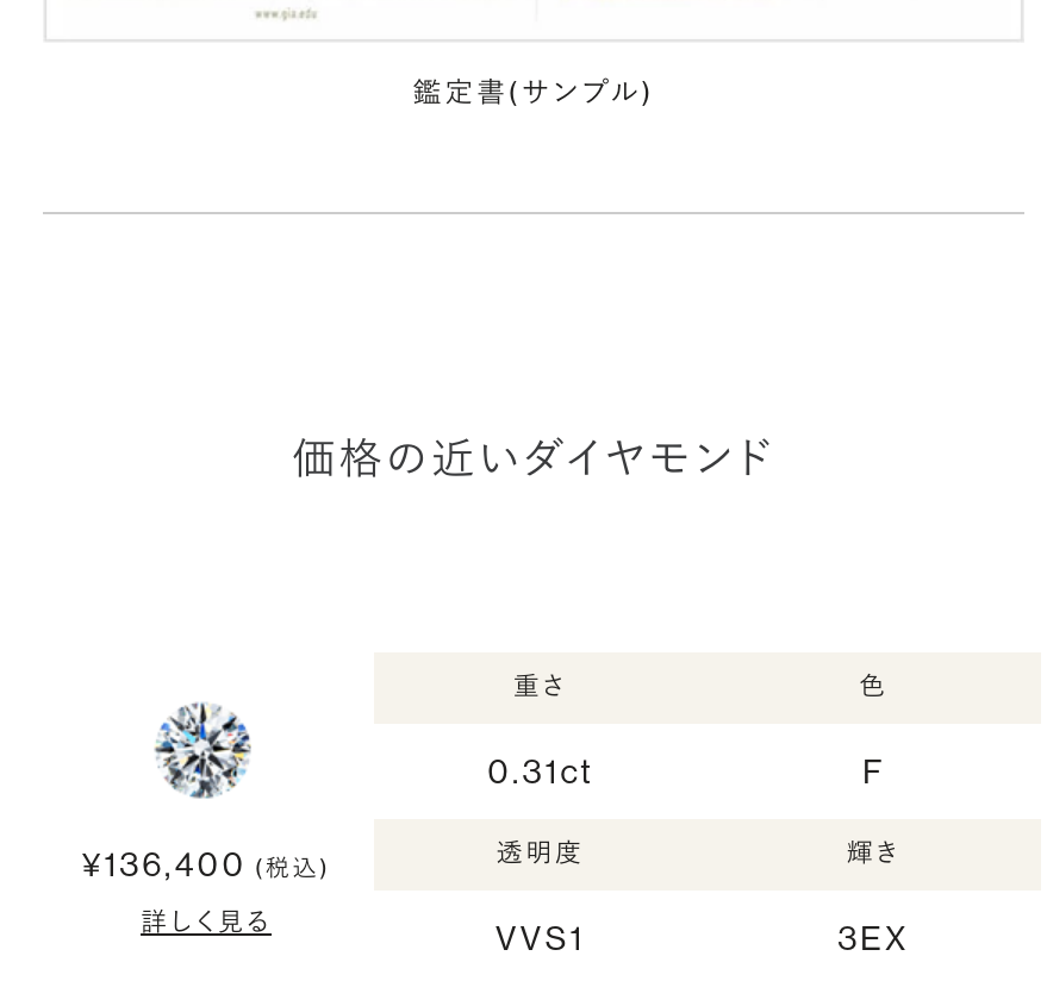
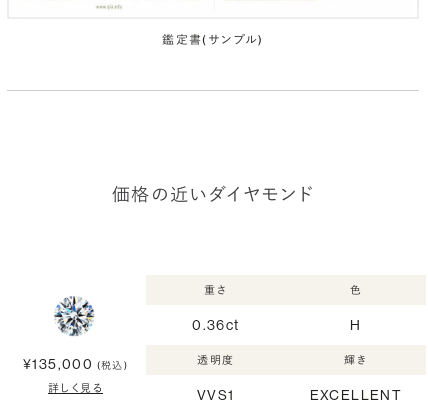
[487,753,593,791] 0.31ct -> [192,316,239,334] 0.36ct
[863,753,885,791] F -> [350,316,361,334] H
[82,844,330,882] ¥136,400 (税込) -> [23,355,128,373] ¥135,000 (税込)
[838,919,910,957] 3EX -> [309,386,402,404] EXCELLENT

